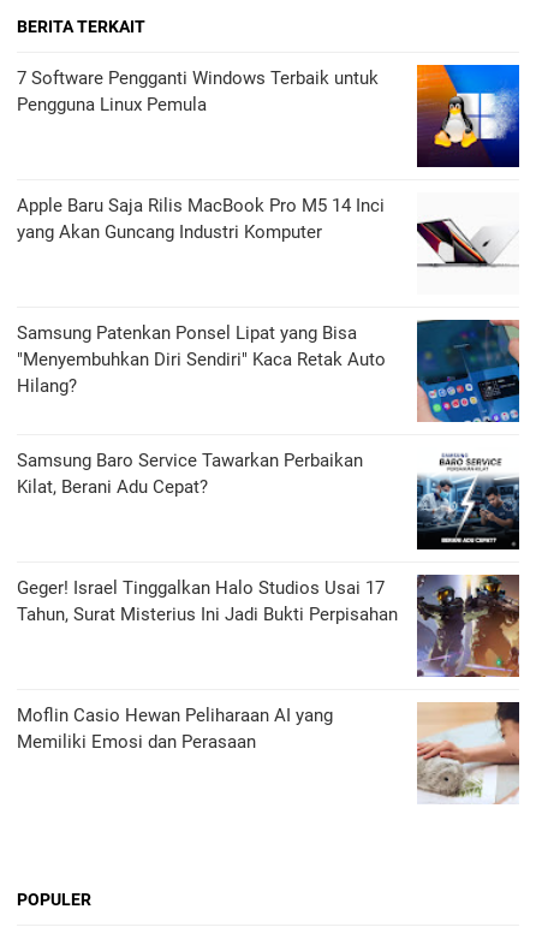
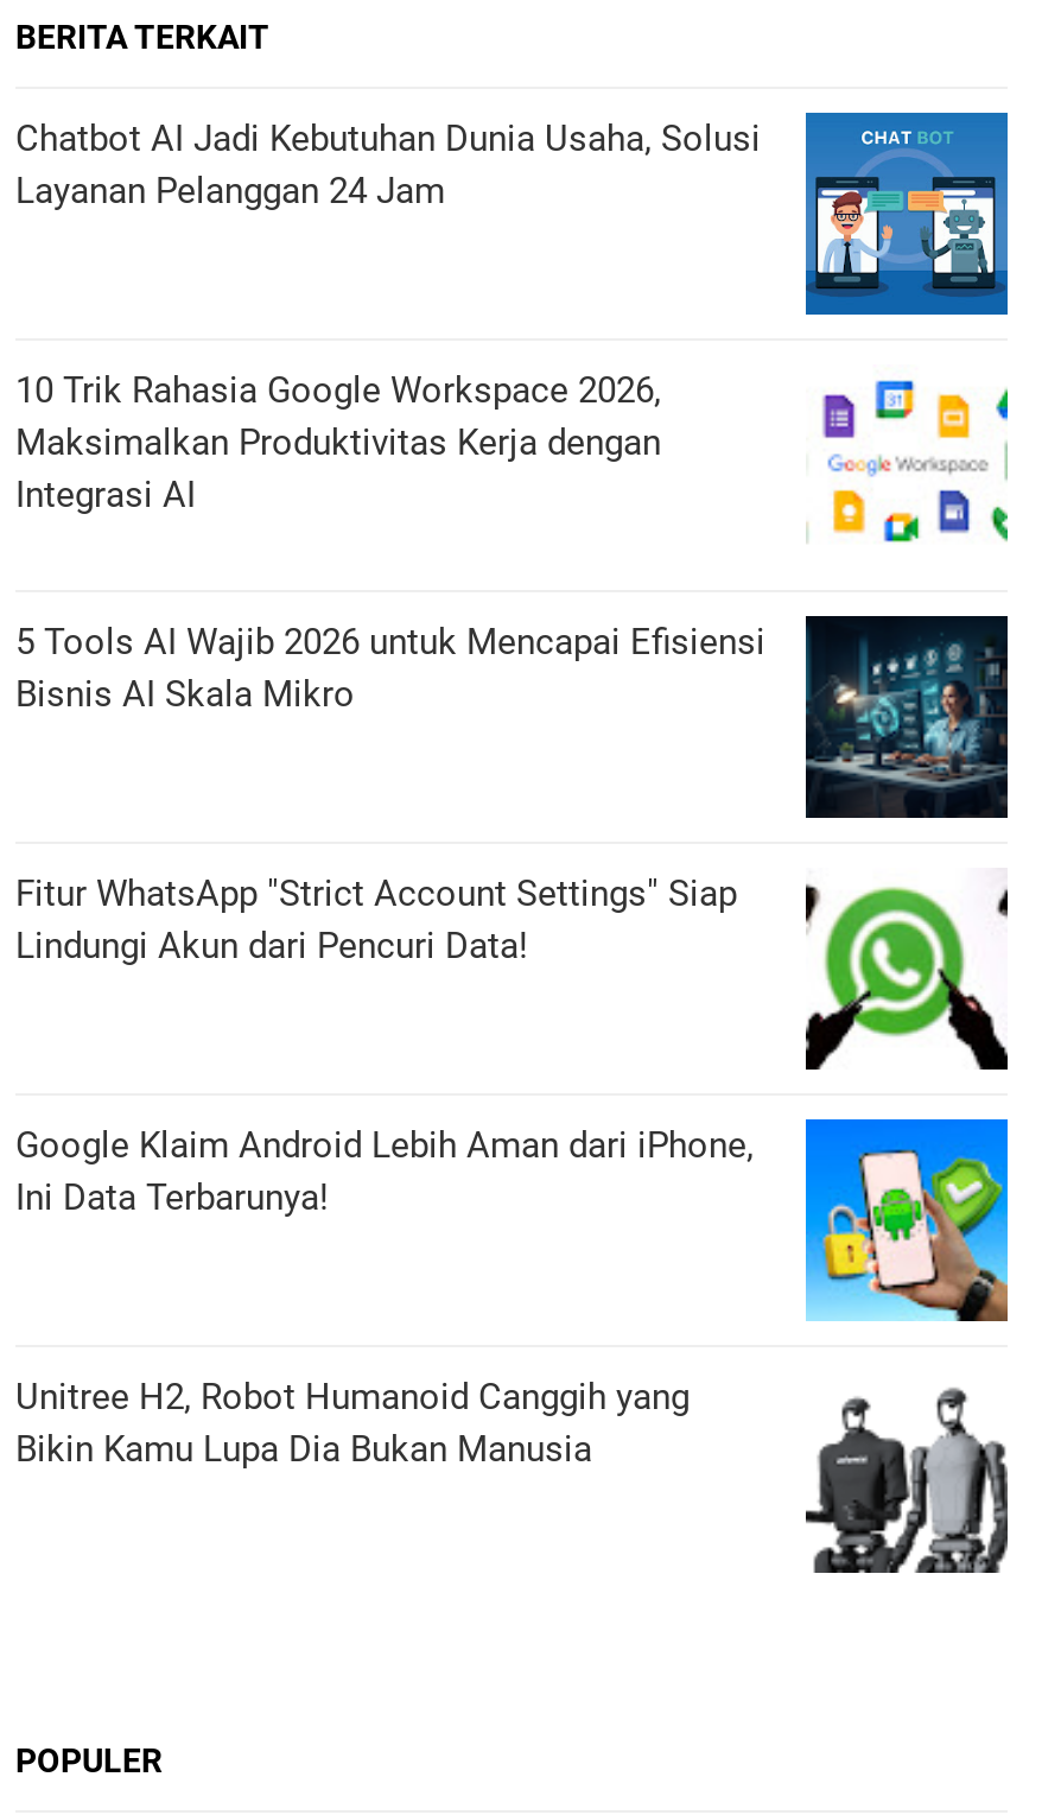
[17,64,520,168] [image] | 7 Software Pengganti Windows Terbaik untuk | Pengguna Linux Pemula -> [15,110,1010,317] [image] | Chatbot AI Jadi Kebutuhan Dunia Usaha, Solusi | Layanan Pelanggan 24 Jam
[17,194,385,243] Apple Baru Saja Rilis MacBook Pro M5 14 Inci | yang Akan Guncang Industri Komputer -> [15,368,661,516] 10 Trik Rahasia Google Workspace 2026, | Maksimalkan Produktivitas Kerja dengan | Integrasi AI
[416,201,519,283] [image] -> [806,379,1010,545] [image]
[17,319,520,423] [image] | Samsung Patenkan Ponsel Lipat yang Bisa | "Menyembuhkan Diri Sendiri" Kaca Retak Auto | Hilang? -> [15,614,1010,820] [image] | 5 Tools AI Wajib 2026 untuk Mencapai Efisiensi | Bisnis AI Skala Mikro
[17,449,363,497] Samsung Baro Service Tawarkan Perbaikan | Kilat, Berani Adu Cepat? -> [15,872,737,967] Fitur WhatsApp "Strict Account Settings" Siap | Lindungi Akun dari Pencuri Data!
[416,453,520,551] [image] -> [803,882,1010,1072] [image]
[17,574,520,678] [image] | Geger! Israel Tinggalkan Halo Studios Usai 17 | Tahun, Surat Misterius Ini Jadi Bukti Perpisahan -> [15,1117,1010,1324] [image] | Google Klaim Android Lebih Aman dari iPhone, | Ini Data Terbarunya!
[17,704,333,752] Moflin Casio Hewan Peliharaan AI yang | Memiliki Emosi dan Perasaan -> [15,1375,690,1470] Unitree H2, Robot Humanoid Canggih yang | Bikin Kamu Lupa Dia Bukan Manusia
[416,701,520,804] [image] -> [806,1371,1008,1575] [image]

